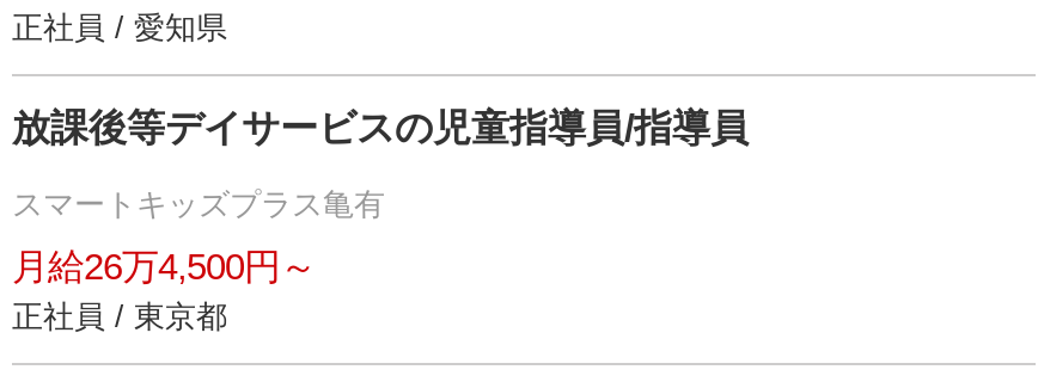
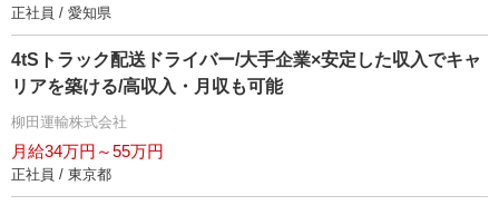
[12,106,749,147] 放課後等デイサービスの児童指導員/指導員 -> [11,50,481,95] 4tSトラック配送ドライバー/大手企業×安定した収入でキャ | リアを築ける/高収入・月収も可能
[12,185,385,221] スマートキッズプラス亀有 -> [11,113,127,130] 柳田運輸株式会社
[12,245,316,285] 月給26万4,500円～ -> [11,141,164,160] 月給34万円～55万円

